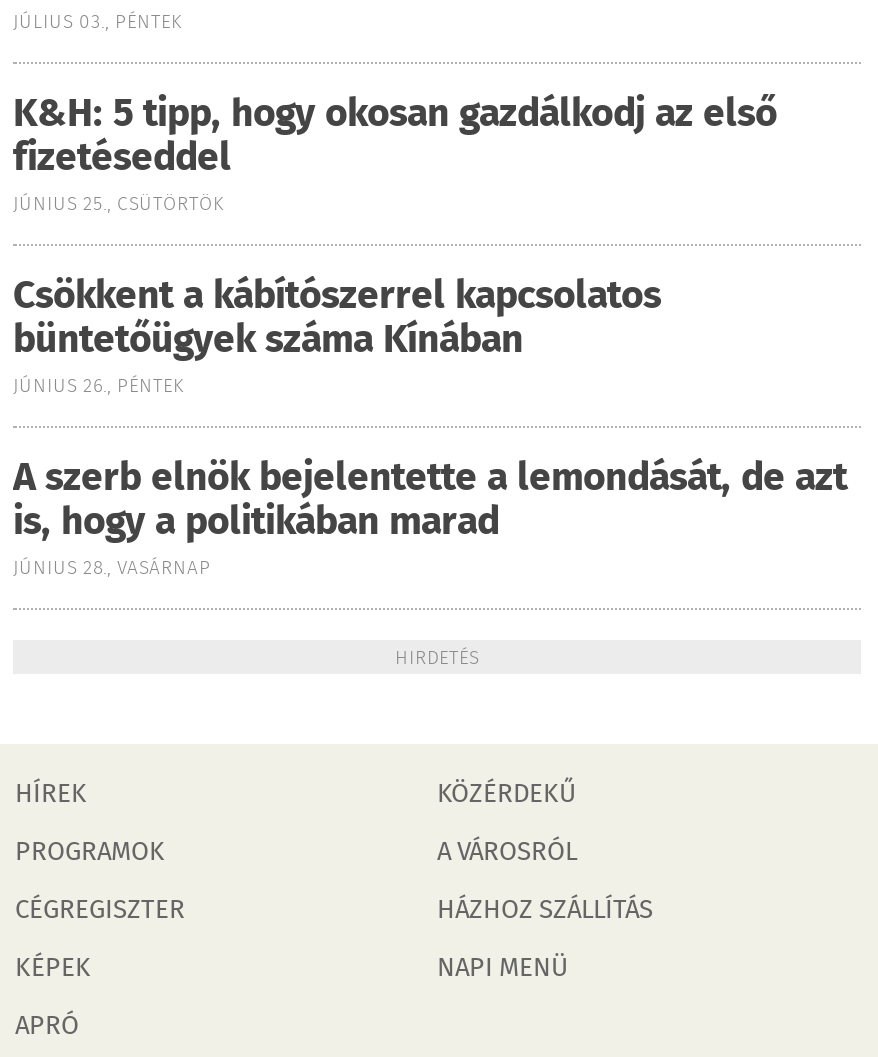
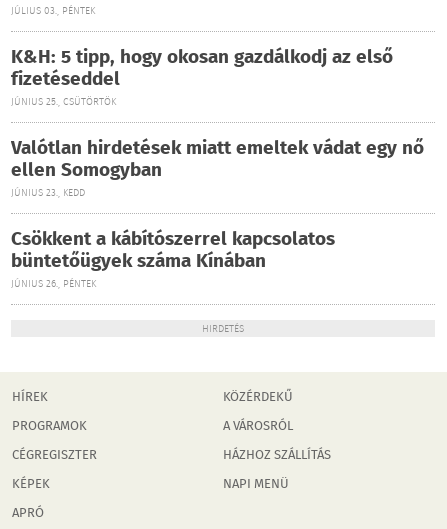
none -> [11,134,424,201] Valótlan hirdetések miatt emeltek vádat egy nő | ellen Somogyban | JÚNIUS 23., KEDD
moved [13,268,661,402] -> [11,225,335,292]: Csökkent a kábítószerrel kapcsolatos | büntetőügyek száma Kínában | JÚNIUS 26., PÉNTEK
[13,450,847,584] A szerb elnök bejelentette a lemondását, de azt | is, hogy a politikában marad | JÚNIUS 28., VASÁRNAP -> none

